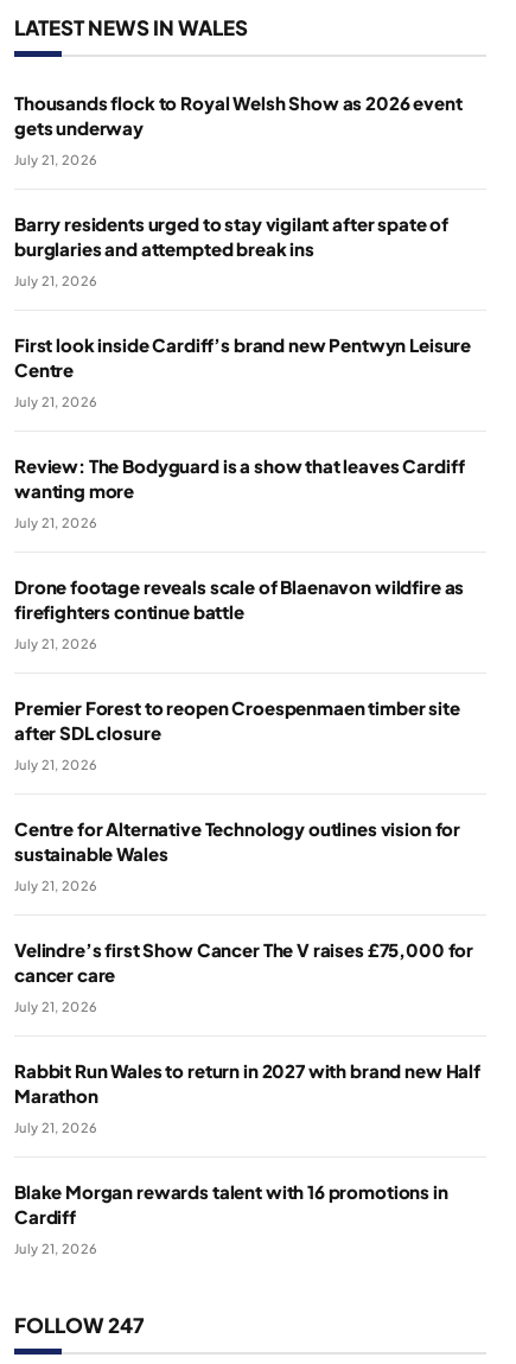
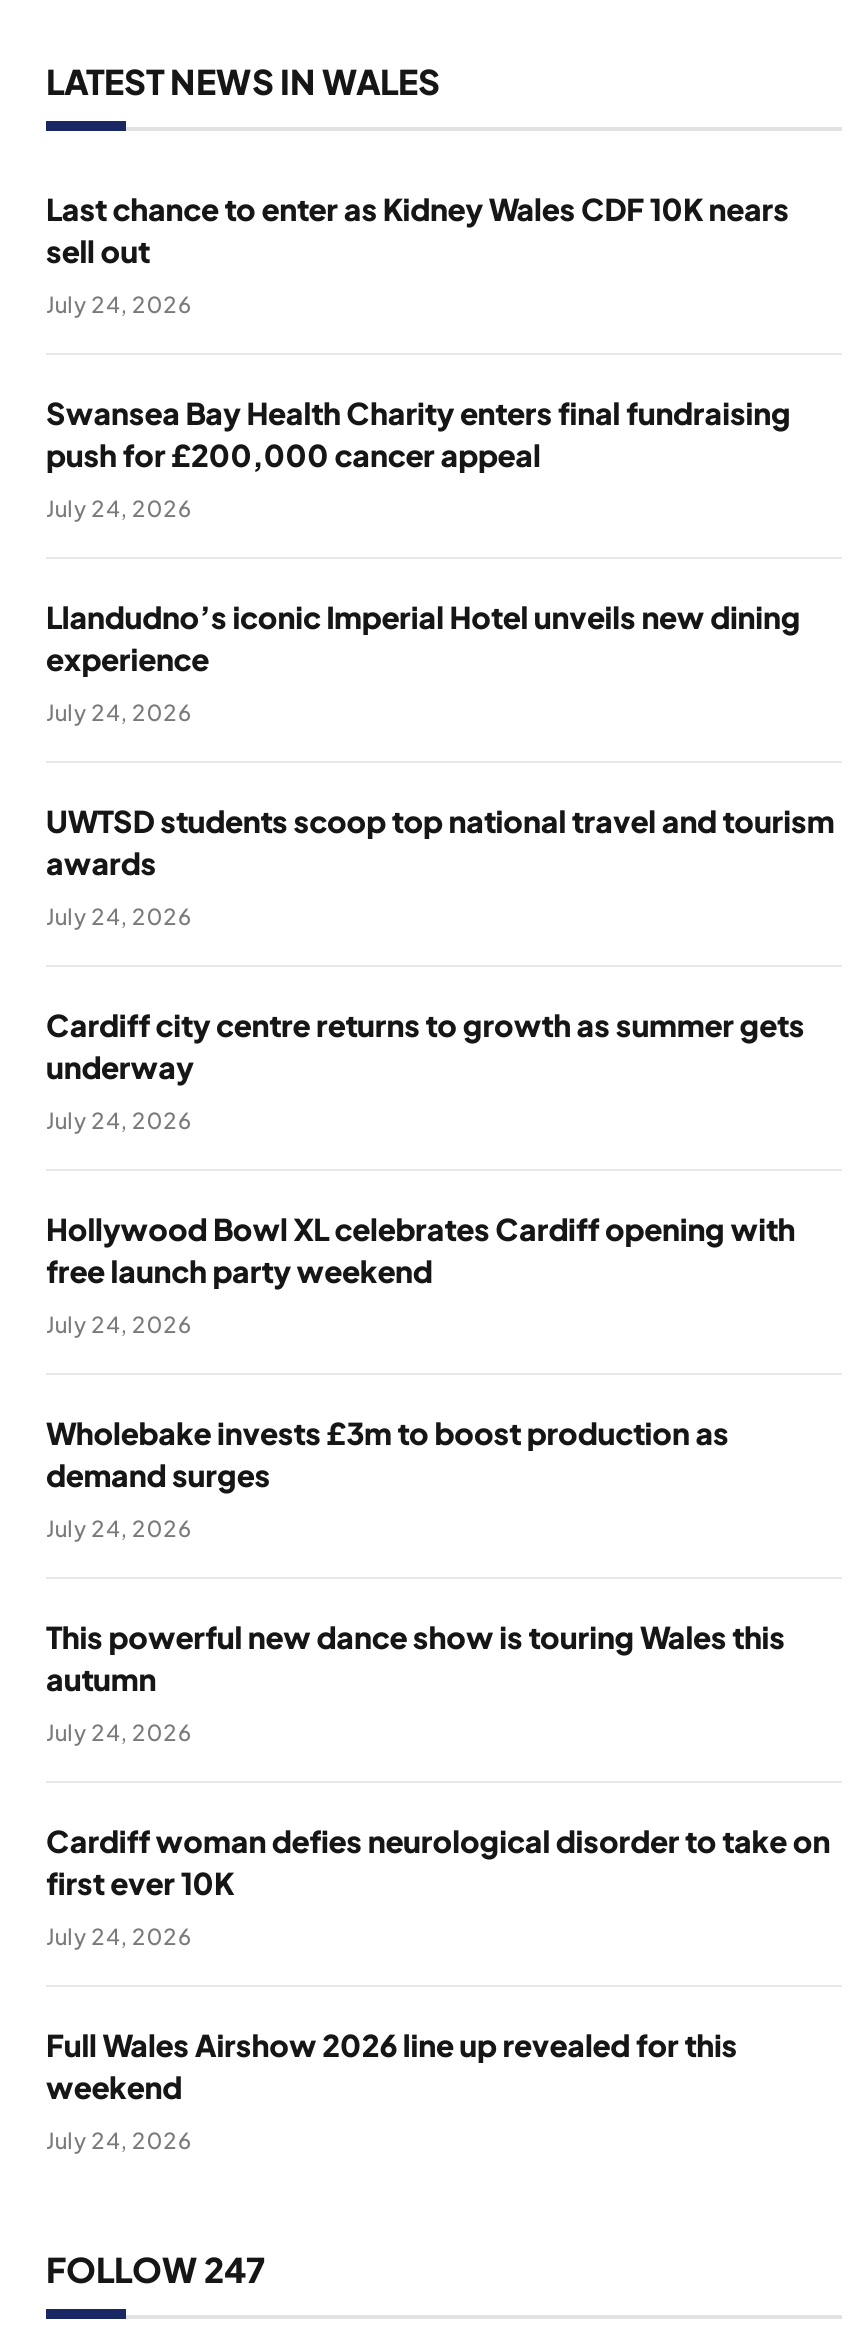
[14,91,462,139] Thousands flock to Royal Welsh Show as 2026 event | gets underway -> [46,189,789,269] Last chance to enter as Kidney Wales CDF 10K nears | sell out
[14,152,98,167] July 21, 2026 -> [46,291,193,317] July 24, 2026
[14,212,449,260] Barry residents urged to stay vigilant after spate of | burglaries and attempted break ins -> [46,393,791,473] Swansea Bay Health Charity enters final fundraising | push for £200,000 cancer appeal
[14,273,98,288] July 21, 2026 -> [46,495,193,521] July 24, 2026
[14,333,471,380] First look inside Cardiff’s brand new Pentwyn Leisure | Centre -> [46,597,800,677] Llandudno’s iconic Imperial Hotel unveils new dining | experience
[14,394,98,409] July 21, 2026 -> [46,699,193,725] July 24, 2026
[14,454,464,501] Review: The Bodyguard is a show that leaves Cardiff | wanting more -> [46,801,834,881] UWTSD students scoop top national travel and tourism | awards
[14,515,98,530] July 21, 2026 -> [46,903,193,929] July 24, 2026
[14,575,464,622] Drone footage reveals scale of Blaenavon wildfire as | firefighters continue battle -> [46,1005,804,1085] Cardiff city centre returns to growth as summer gets | underway
[14,636,98,651] July 21, 2026 -> [46,1107,193,1133] July 24, 2026
[14,696,460,743] Premier Forest to reopen Croespenmaen timber site | after SDL closure -> [46,1209,795,1289] Hollywood Bowl XL celebrates Cardiff opening with | free launch party weekend
[14,756,98,772] July 21, 2026 -> [46,1311,193,1337] July 24, 2026
[14,817,460,864] Centre for Alternative Technology outlines vision for | sustainable Wales -> [46,1413,729,1493] Wholebake invests £3m to boost production as | demand surges
[14,877,98,893] July 21, 2026 -> [46,1515,193,1541] July 24, 2026
[14,938,473,985] Velindre’s first Show Cancer The V raises £75,000 for | cancer care -> [46,1617,785,1697] This powerful new dance show is touring Wales this | autumn
[14,998,98,1014] July 21, 2026 -> [46,1719,193,1745] July 24, 2026
[14,1059,480,1106] Rabbit Run Wales to return in 2027 with brand new Half | Marathon -> [46,1821,830,1901] Cardiff woman defies neurological disorder to take on | first ever 10K
[14,1119,98,1135] July 21, 2026 -> [46,1923,193,1949] July 24, 2026
[14,1180,448,1227] Blake Morgan rewards talent with 16 promotions in | Cardiff -> [46,2025,737,2105] Full Wales Airshow 2026 line up revealed for this | weekend
[14,1240,98,1256] July 21, 2026 -> [46,2127,193,2153] July 24, 2026

